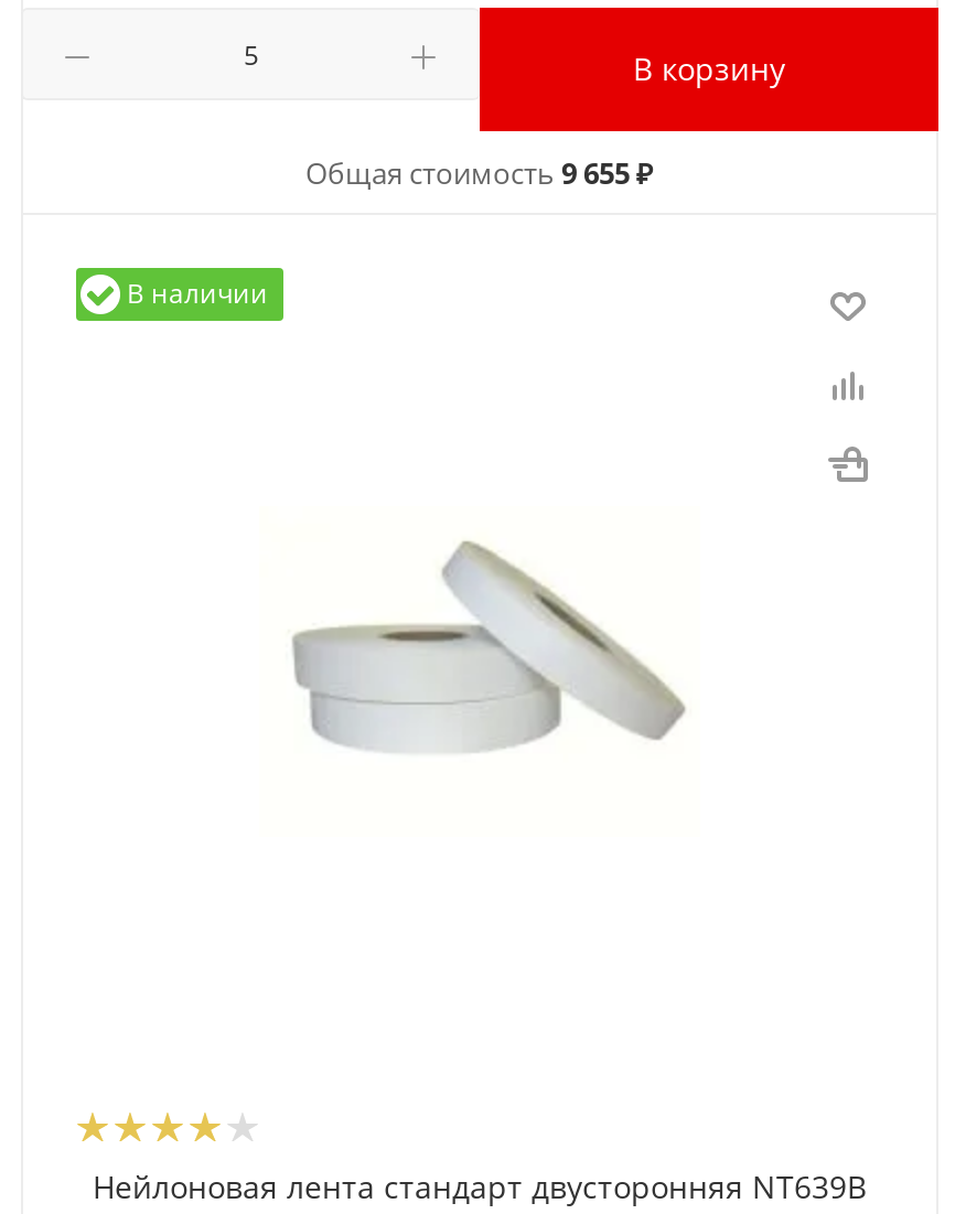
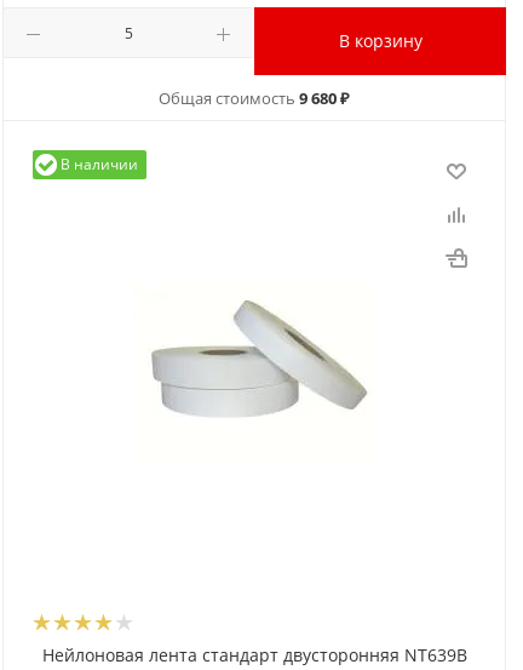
[305,154,654,194] Общая стоимость 9 655 ₽ -> [159,88,350,109] Общая стоимость 9 680 ₽

